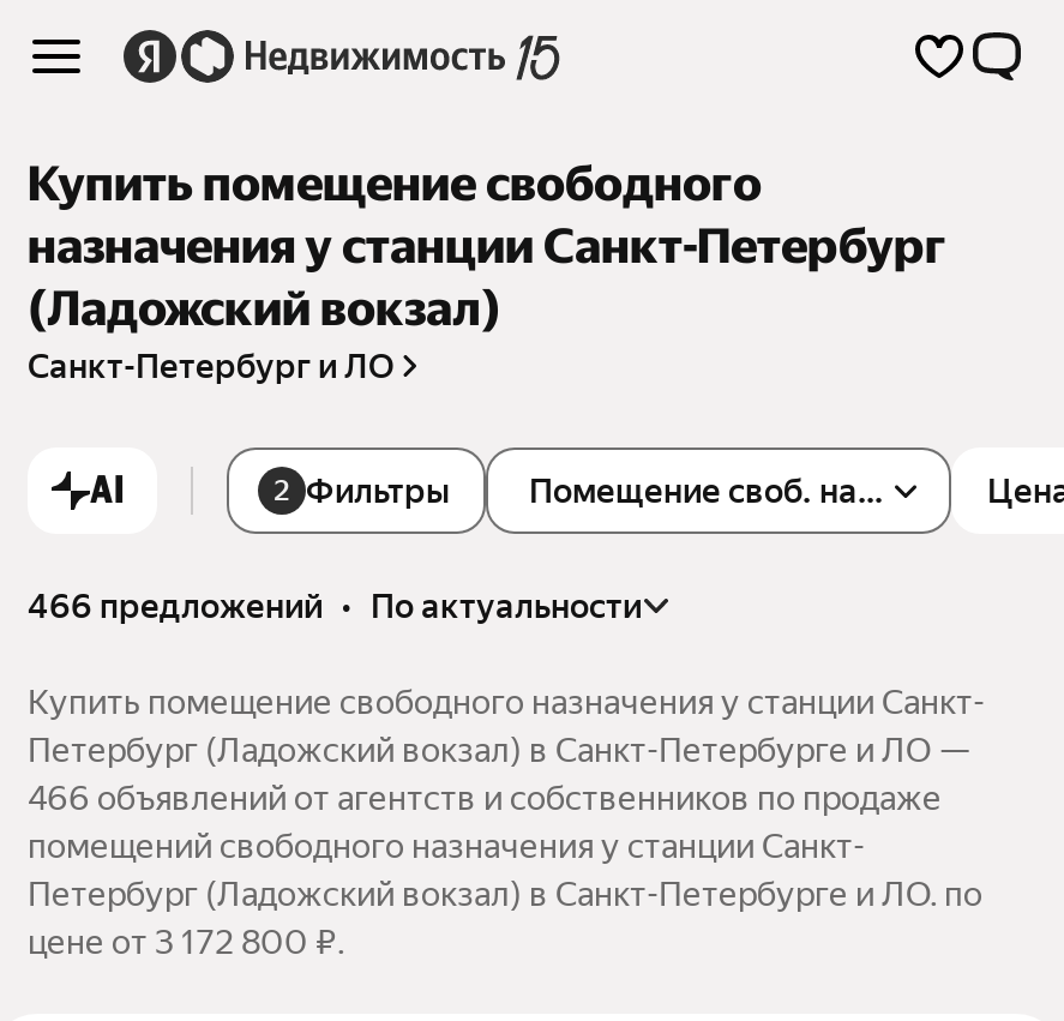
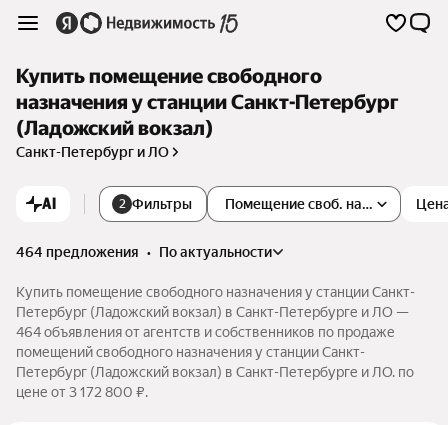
[28,587,642,626] 466 предложений • по актуальности -> [16,244,272,260] 464 предложения • по актуальности
[28,779,942,818] 466 объявлений от агентств и собственников по продаже -> [16,324,395,340] 464 объявления от агентств и собственников по продаже

